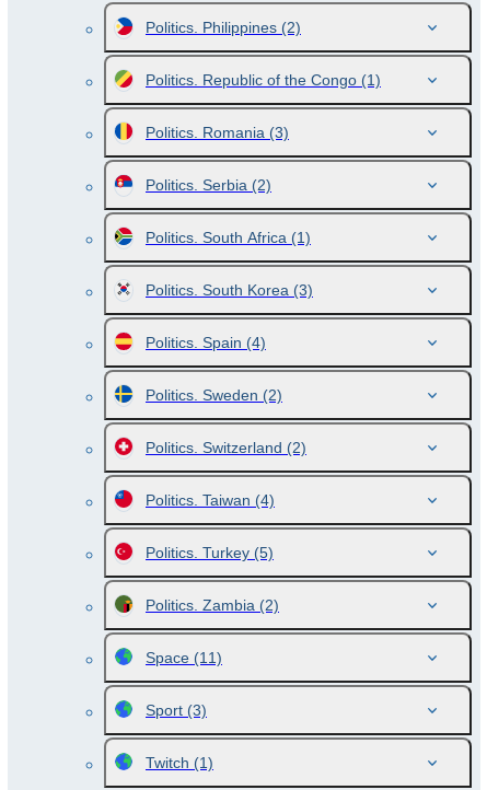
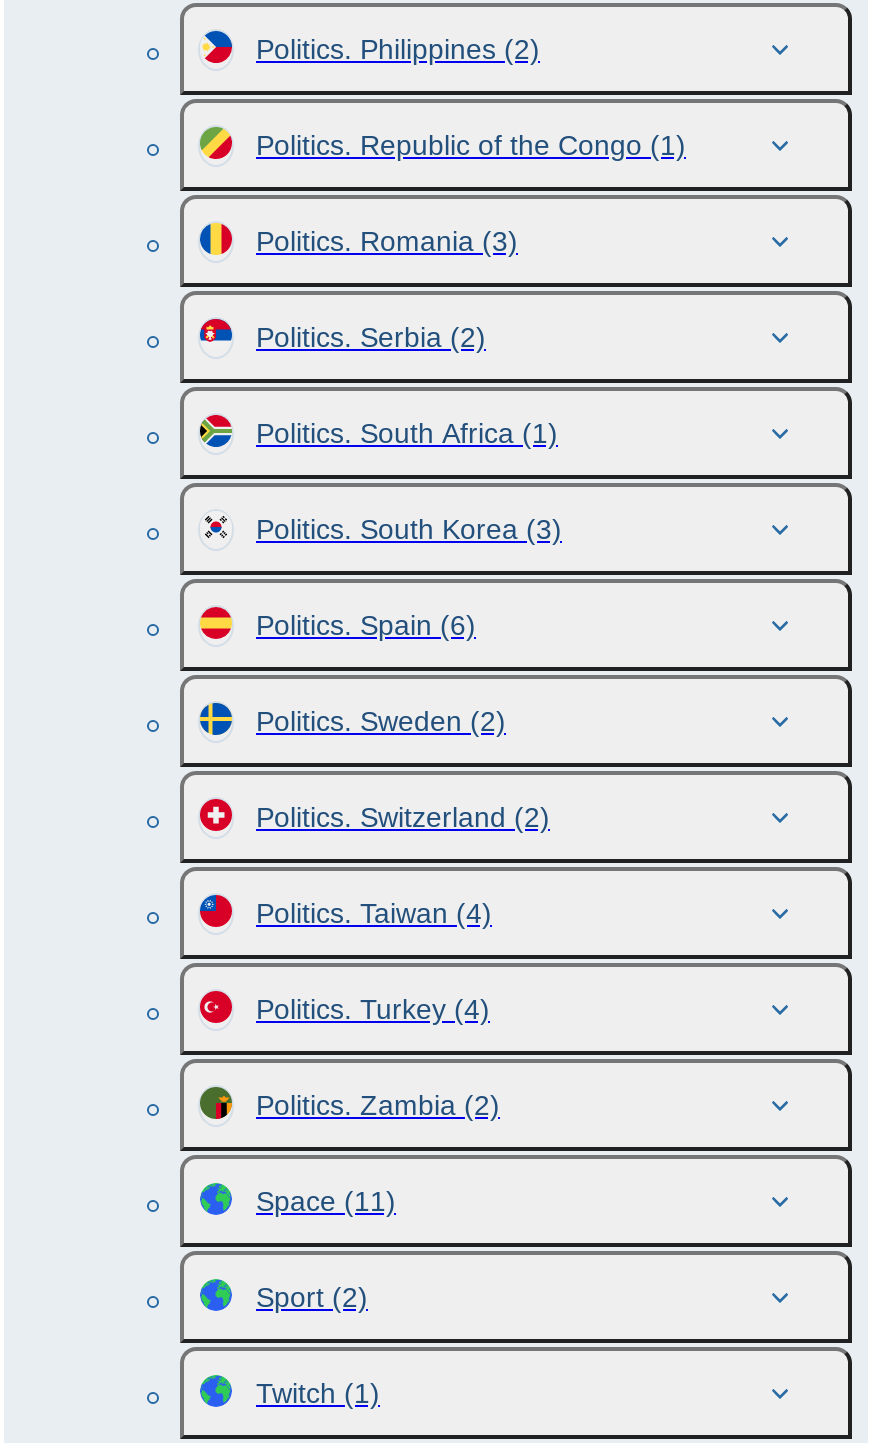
[146,334,266,351] Politics. Spain (4) -> [256,609,476,641] Politics. Spain (6)
[146,544,274,561] Politics. Turkey (5) -> [256,993,490,1025] Politics. Turkey (4)
[146,701,207,719] Sport (3) -> [256,1281,368,1313] Sport (2)

